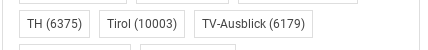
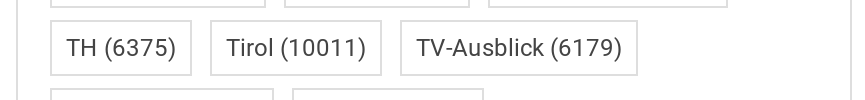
[27,17,305,31] TH (6375) Tirol (10003) TV-Ausblick (6179) -> [66,34,622,62] TH (6375) Tirol (10011) TV-Ausblick (6179)

